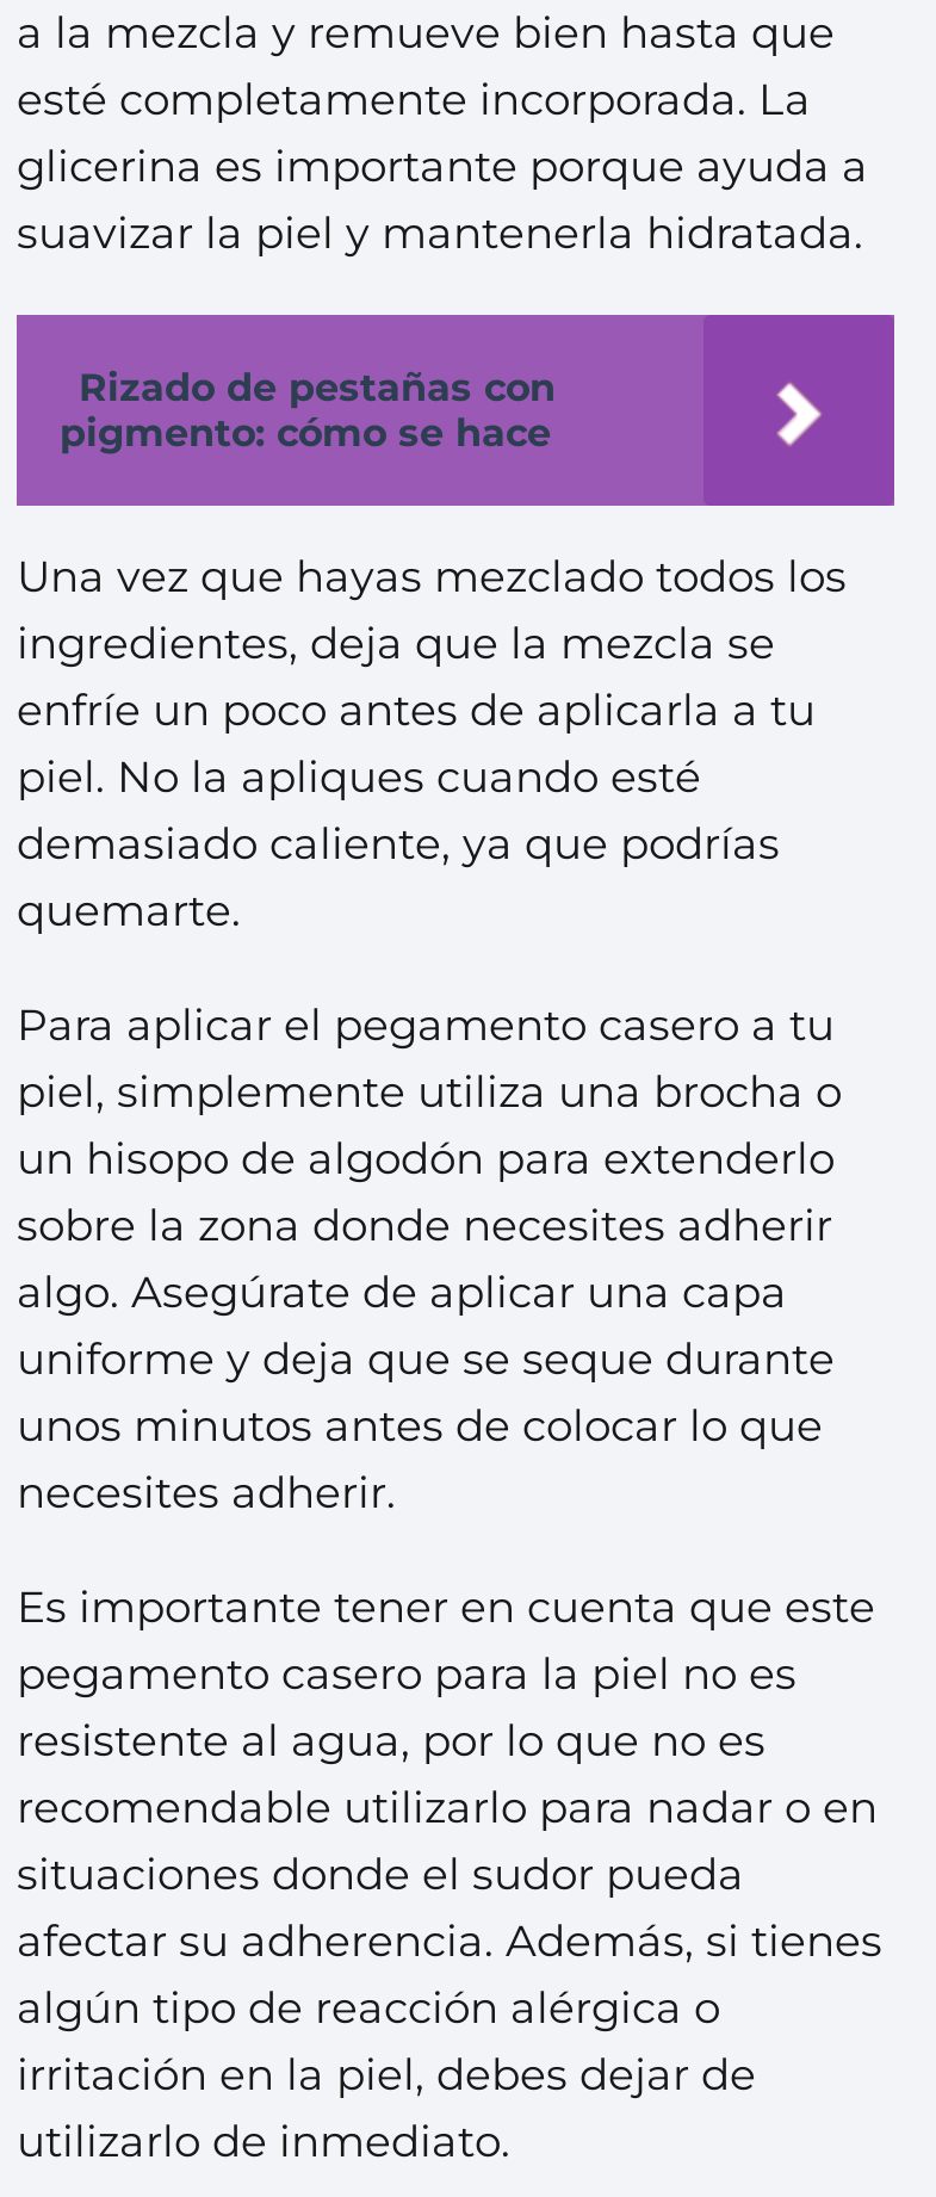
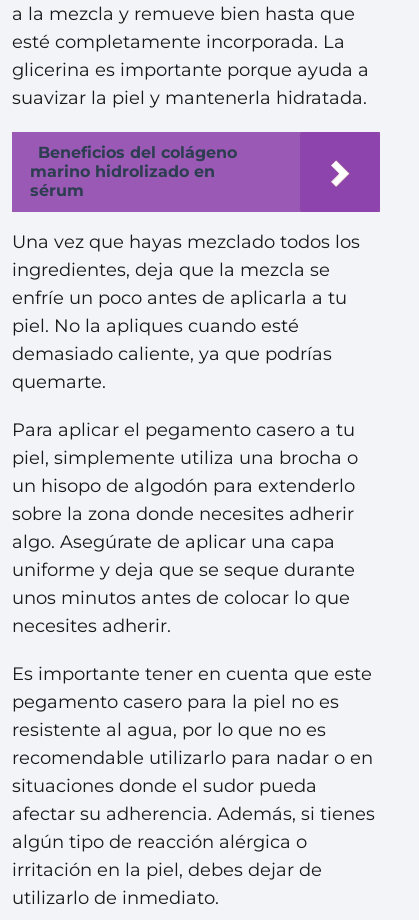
[60,366,556,457] Rizado de pestañas con | pigmento: cómo se hace -> [30,143,237,200] Beneficios del colágeno | marino hidrolizado en | sérum

